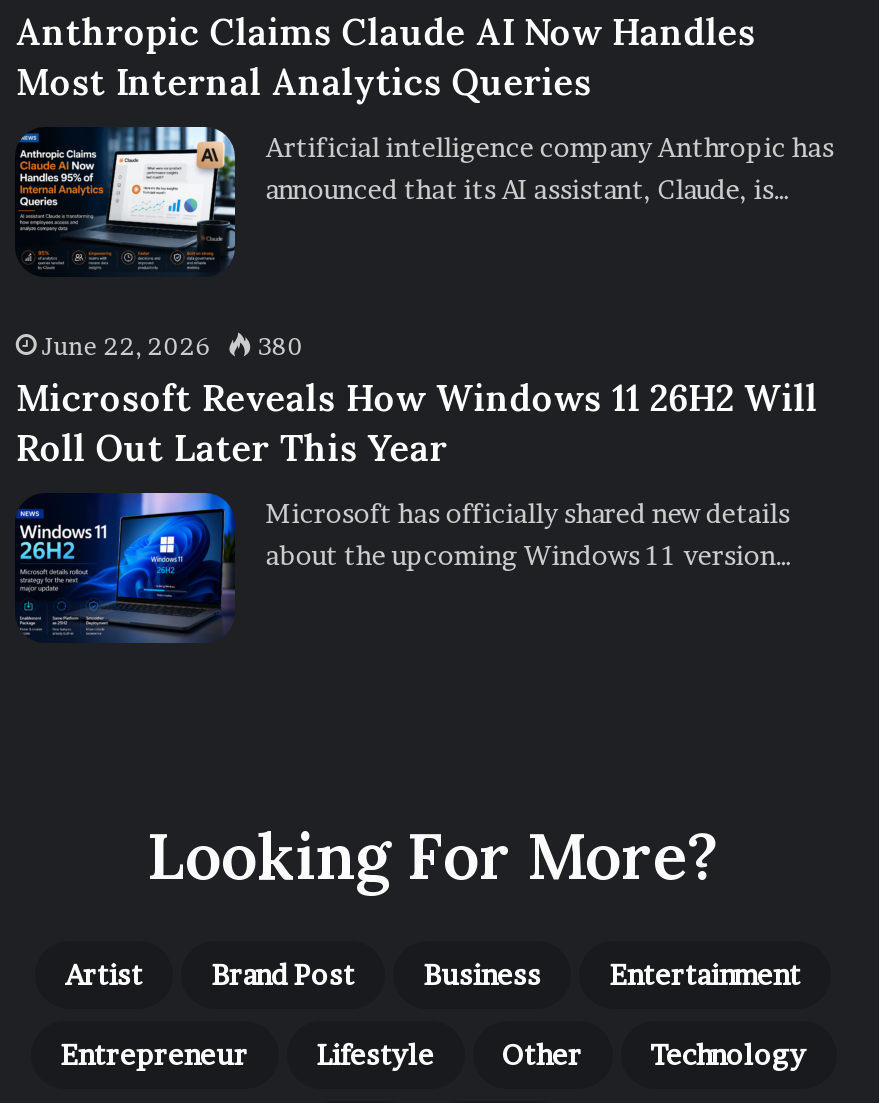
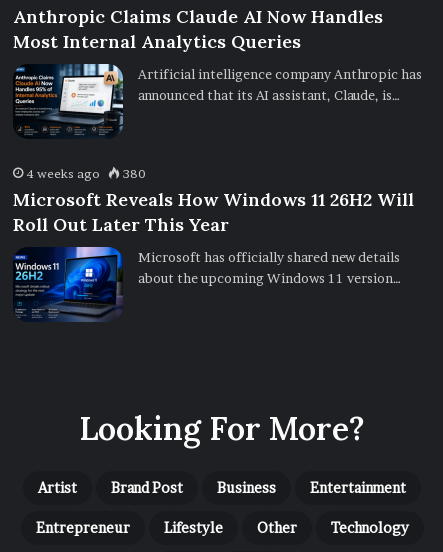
[42,332,304,362] June 22, 2026 380 -> [26,166,146,181] 4 weeks ago 380

